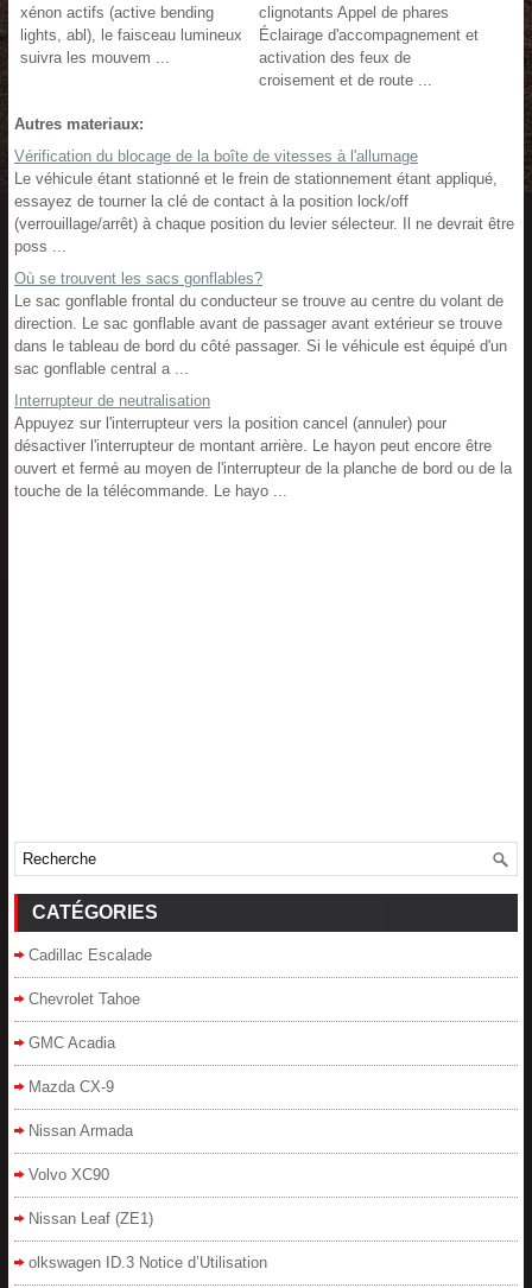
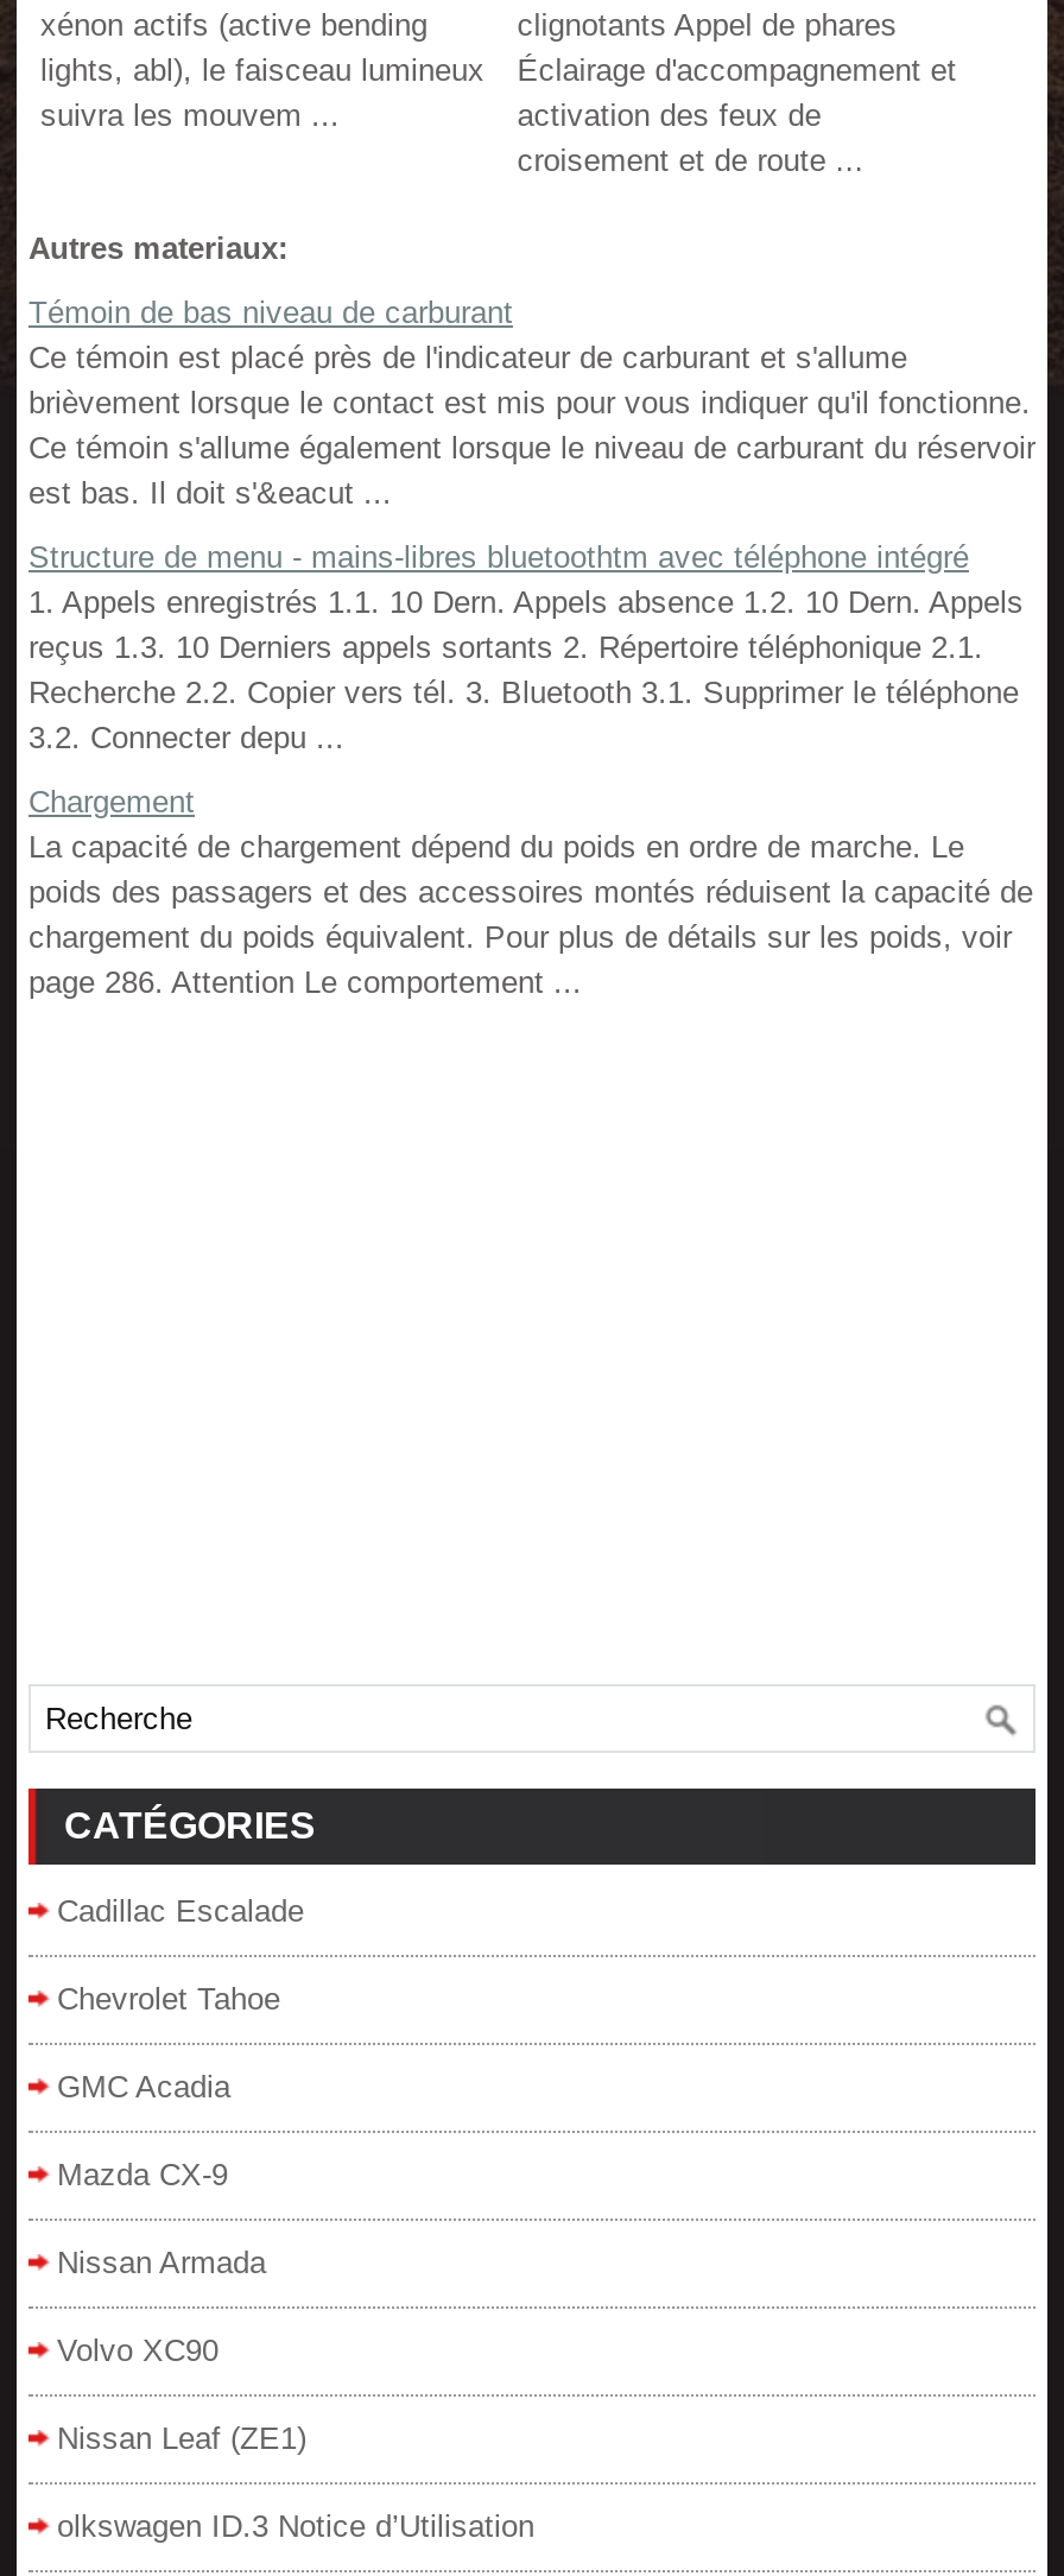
[14,147,514,255] Vérification du blocage de la boîte de vitesses à l'allumage | Le véhicule étant stationné et le frein de stationnement étant appliqué, | essayez de tourner la clé de contact à la position lock/off | (verrouillage/arrêt) à chaque position du levier sélecteur. Il ne devrait être | poss ... -> [28,295,1035,511] Témoin de bas niveau de carburant | Ce témoin est placé près de l'indicateur de carburant et s'allume | brièvement lorsque le contact est mis pour vous indiquer qu'il fonctionne. | Ce témoin s'allume également lorsque le niveau de carburant du réservoir | est bas. Il doit s'&eacut ...
[14,269,507,377] Où se trouvent les sacs gonflables? | Le sac gonflable frontal du conducteur se trouve au centre du volant de | direction. Le sac gonflable avant de passager avant extérieur se trouve | dans le tableau de bord du côté passager. Si le véhicule est équipé d'un | sac gonflable central a ... -> [28,539,1024,755] Structure de menu - mains-libres bluetoothtm avec téléphone intégré | 1. Appels enregistrés 1.1. 10 Dern. Appels absence 1.2. 10 Dern. Appels | reçus 1.3. 10 Derniers appels sortants 2. Répertoire téléphonique 2.1. | Recherche 2.2. Copier vers tél. 3. Bluetooth 3.1. Supprimer le téléphone | 3.2. Connecter depu ...
[14,392,512,500] Interrupteur de neutralisation | Appuyez sur l'interrupteur vers la position cancel (annuler) pour | désactiver l'interrupteur de montant arrière. Le hayon peut encore être | ouvert et fermé au moyen de l'interrupteur de la planche de bord ou de la | touche de la télécommande. Le hayo ... -> [28,784,1033,1000] Chargement | La capacité de chargement dépend du poids en ordre de marche. Le | poids des passagers et des accessoires montés réduisent la capacité de | chargement du poids équivalent. Pour plus de détails sur les poids, voir | page 286. Attention Le comportement ...

